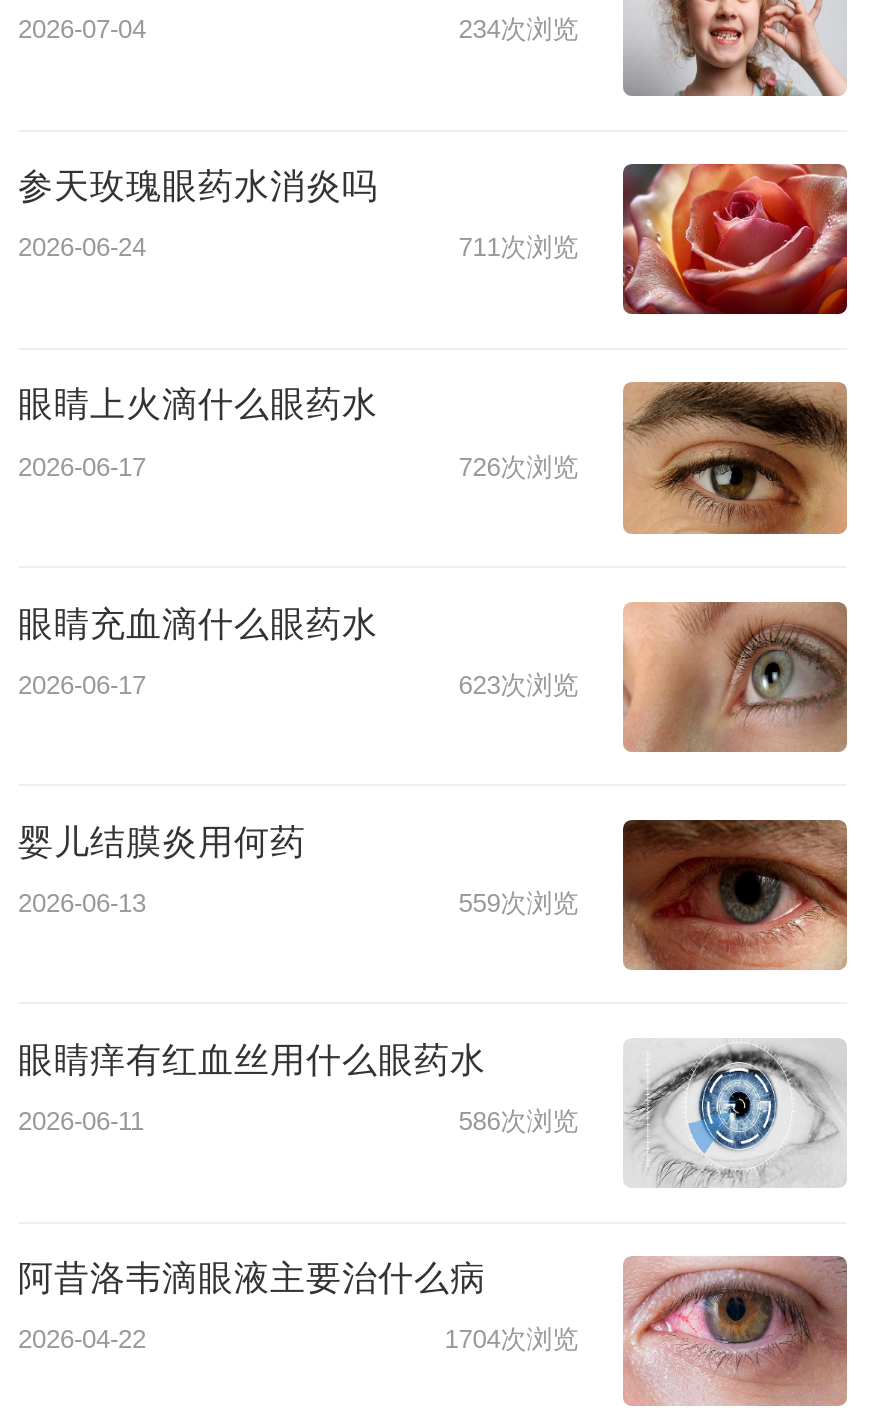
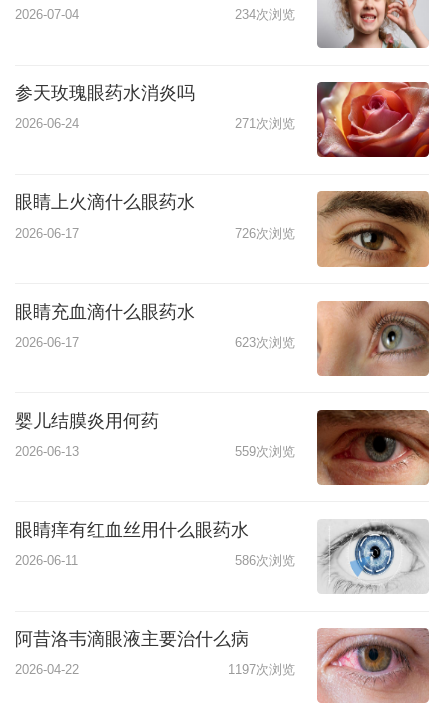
[459,233,579,263] 711次浏览 -> [235,116,295,131] 271次浏览
[445,1324,579,1354] 1704次浏览 -> [228,662,295,677] 1197次浏览

